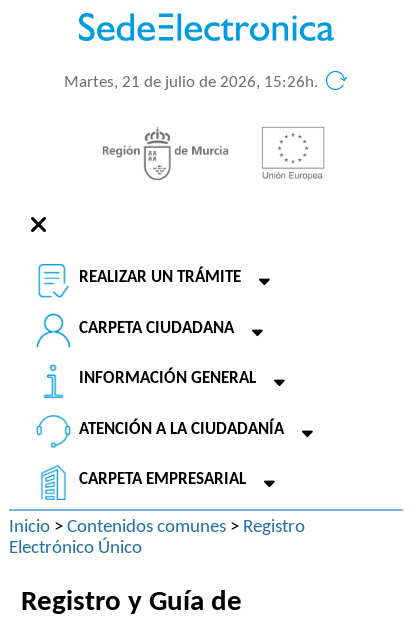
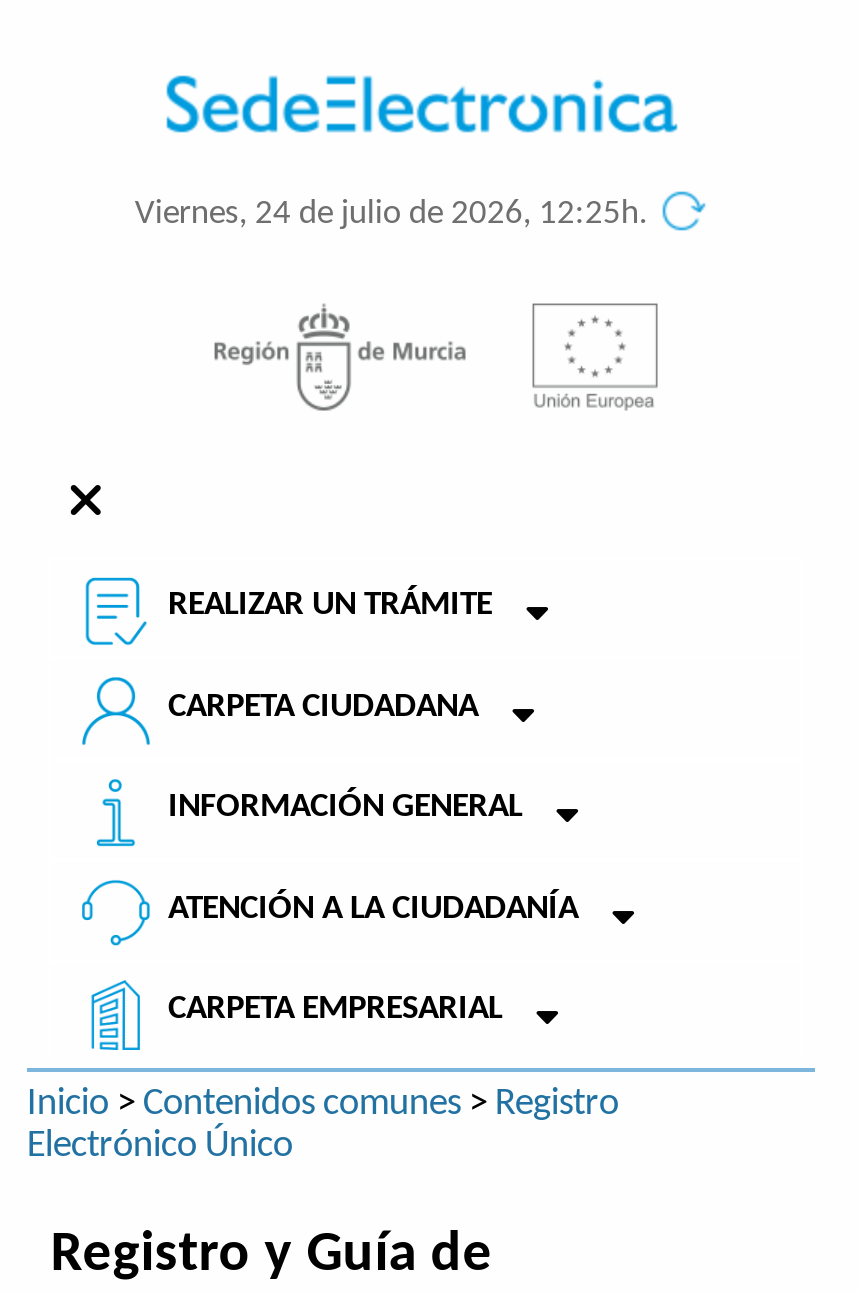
[64,74,318,91] Martes, 21 de julio de 2026, 15:26h. -> [135,198,647,232] Viernes, 24 de julio de 2026, 12:25h.

